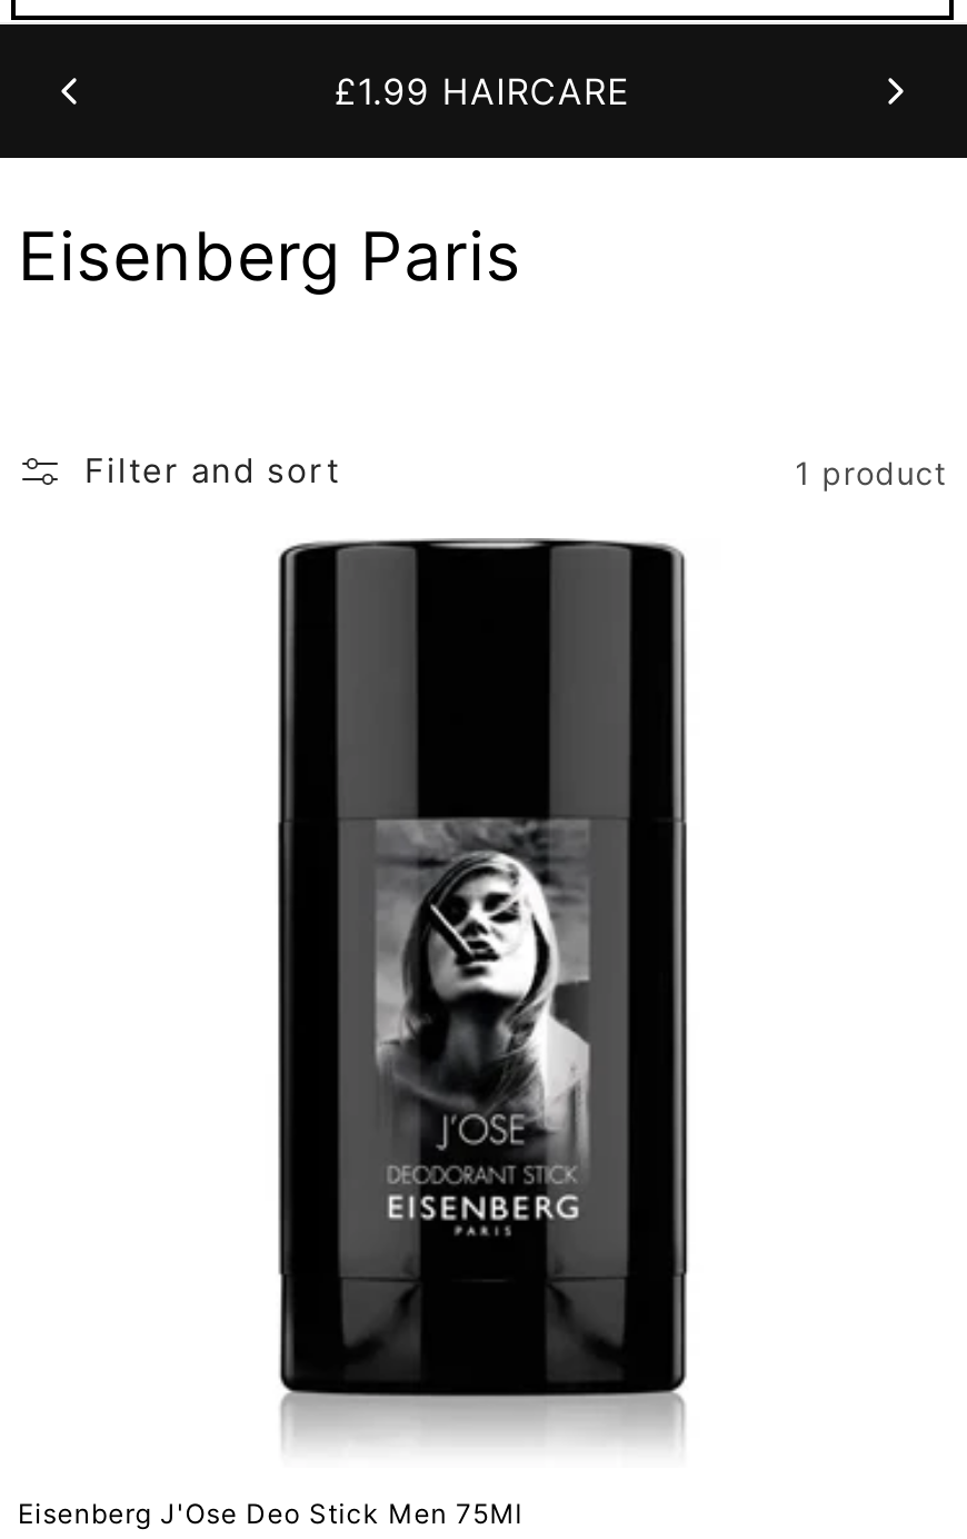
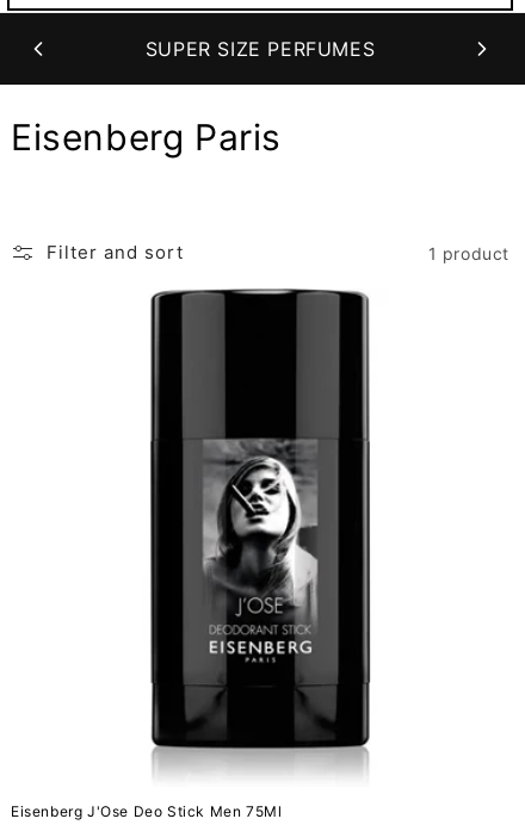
[334,69,631,113] £1.99 HAIRCARE -> [145,37,375,61] SUPER SIZE PERFUMES

